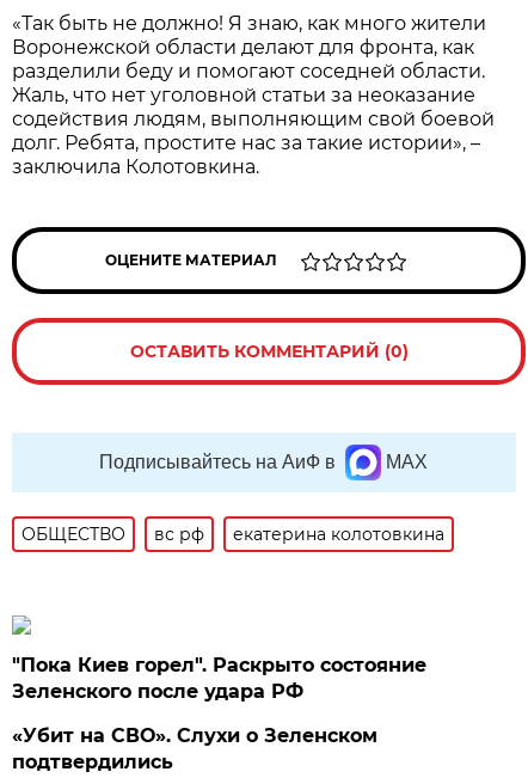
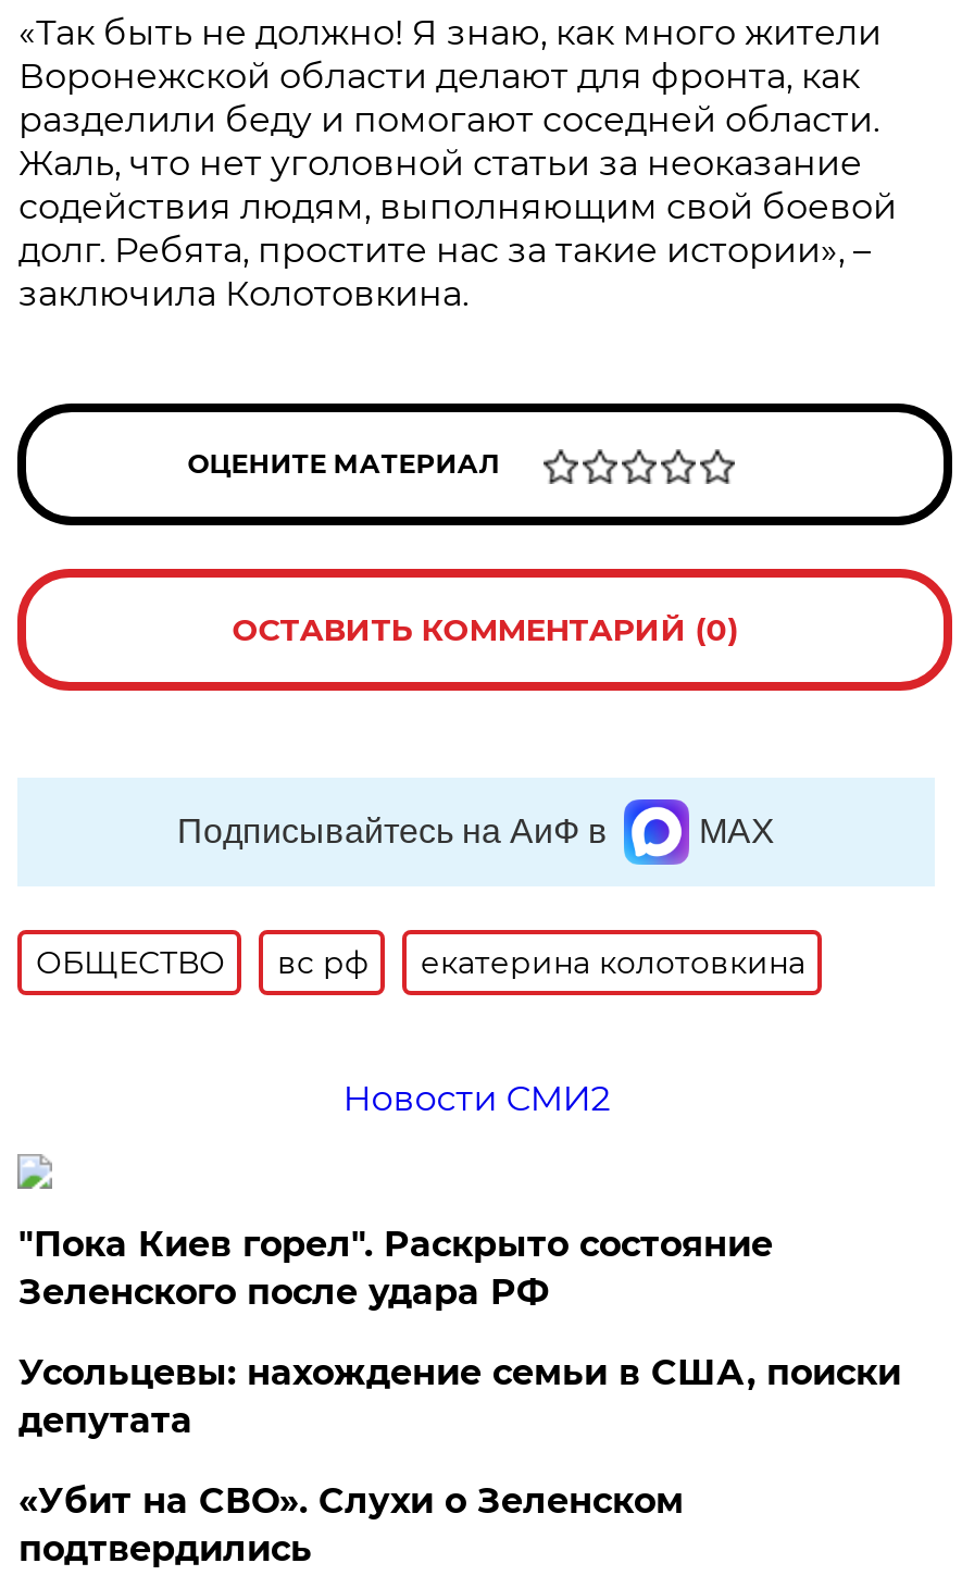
none -> [343,1078,610,1119] Новости СМИ2
none -> [18,1352,901,1441] Усольцевы: нахождение семьи в США, поиски | депутата

